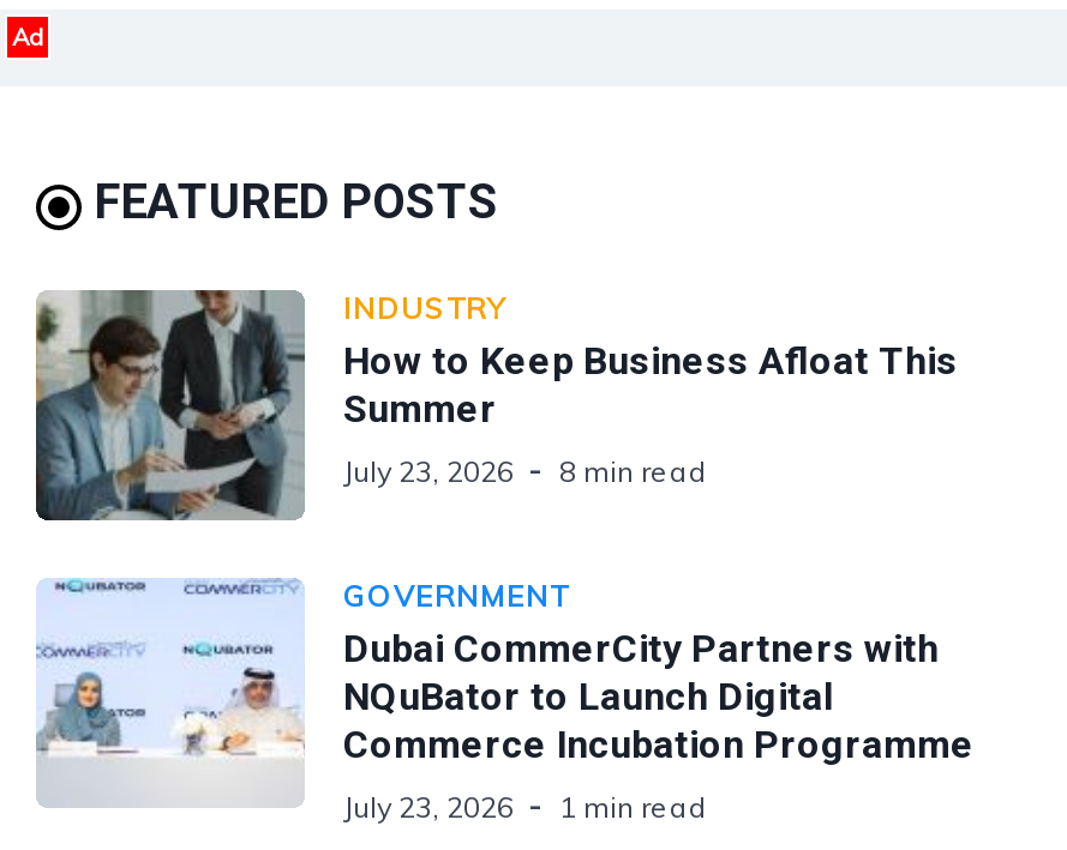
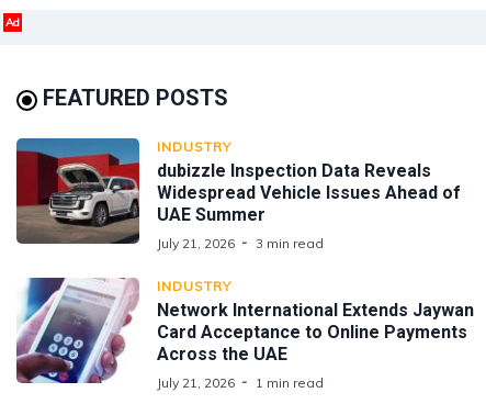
[34,288,958,520] [image] | How to Keep Business Afloat This | Summer -> [15,137,461,244] [image] | dubizzle Inspection Data Reveals | Widespread Vehicle Issues Ahead of | UAE Summer
[343,453,708,489] July 23, 2026 | 8 min read -> [157,235,324,251] July 21, 2026 | 3 min read
[36,577,975,808] [image] | GOVERNMENT | Dubai CommerCity Partners with | NQuBator to Launch Digital | Commerce Incubation Programme -> [15,278,474,384] [image] | INDUSTRY | Network International Extends Jaywan | Card Acceptance to Online Payments | Across the UAE
[343,788,708,824] July 23, 2026 1 min read -> [157,374,324,391] July 21, 2026 1 min read

